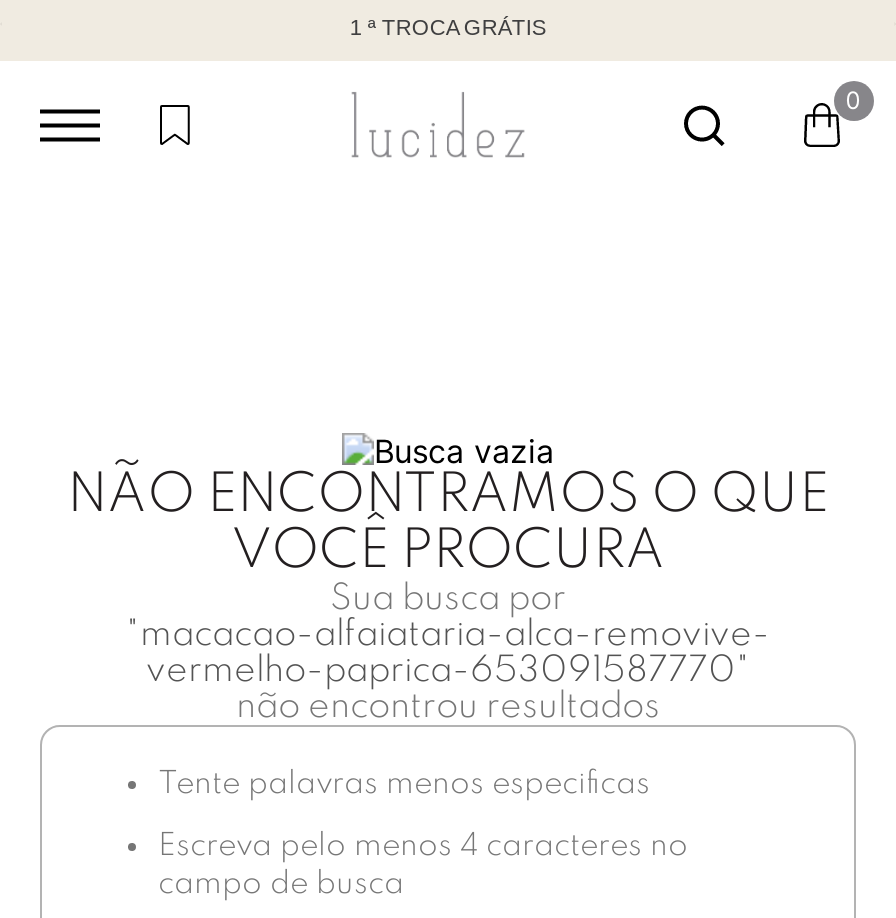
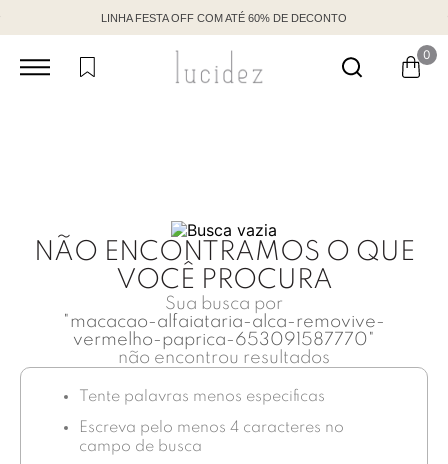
[350,14,546,38] 1 ª TROCA GRÁTIS -> [101,11,347,23] LINHA FESTA OFF COM ATÉ 60% DE DECONTO

